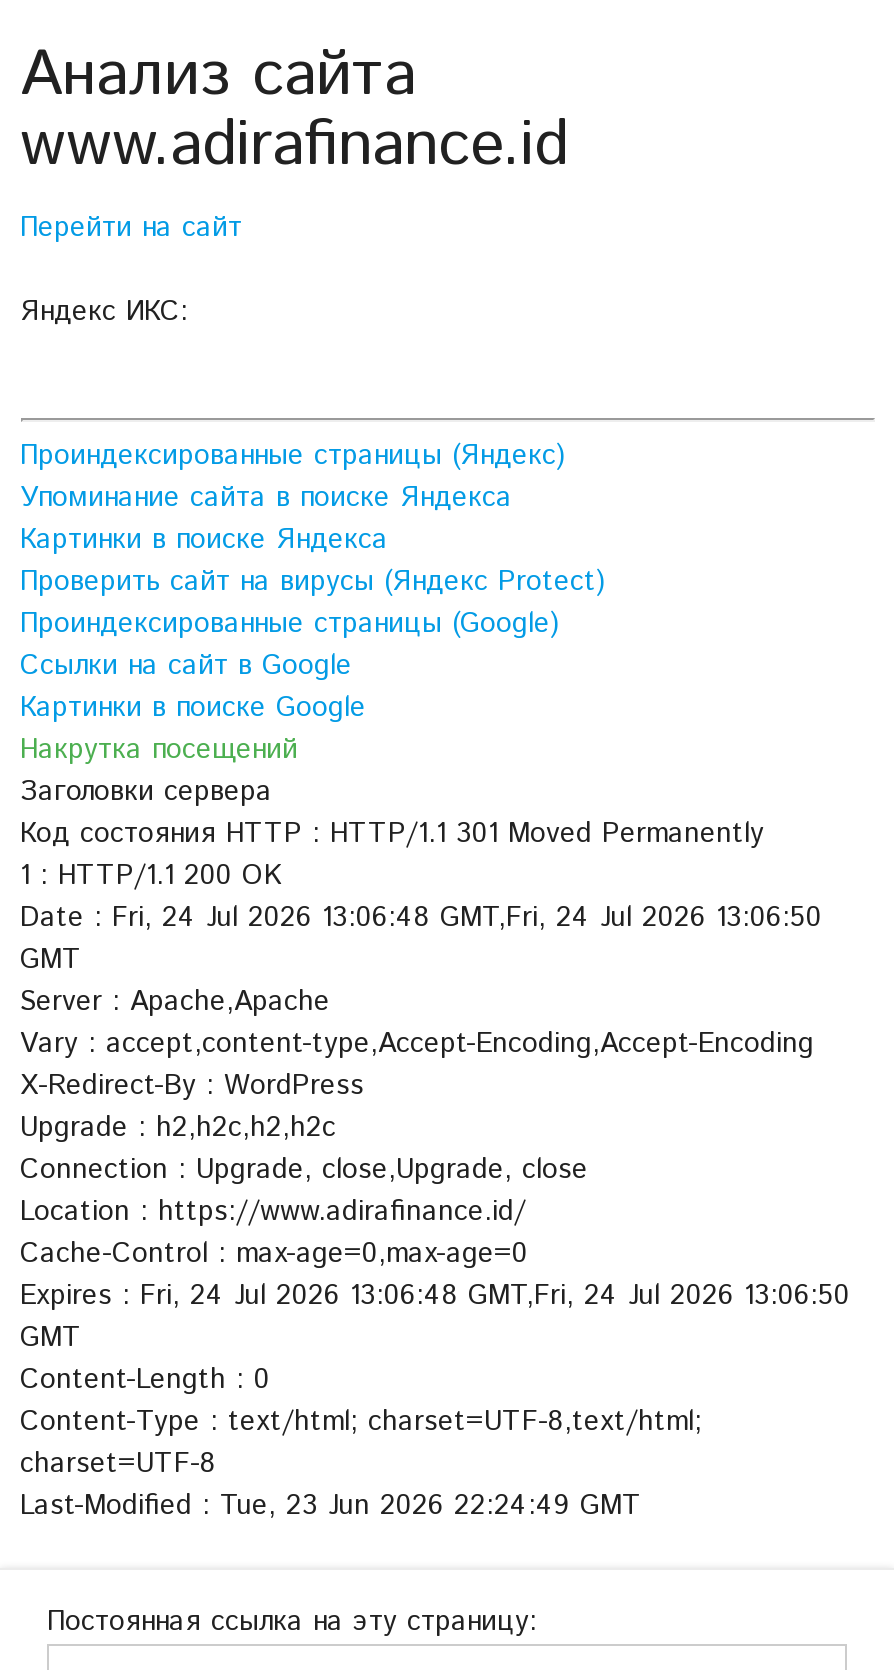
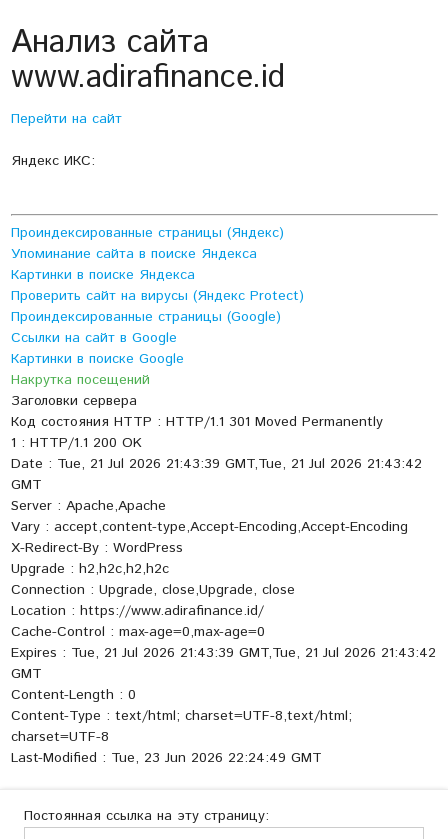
[20,898,822,938] Date : Fri, 24 Jul 2026 13:06:48 GMT,Fri, 24 Jul 2026 13:06:50 -> [10,454,421,474] Date : Tue, 21 Jul 2026 21:43:39 GMT,Tue, 21 Jul 2026 21:43:42
[20,1276,850,1316] Expires : Fri, 24 Jul 2026 13:06:48 GMT,Fri, 24 Jul 2026 13:06:50 -> [10,643,435,663] Expires : Tue, 21 Jul 2026 21:43:39 GMT,Tue, 21 Jul 2026 21:43:42

